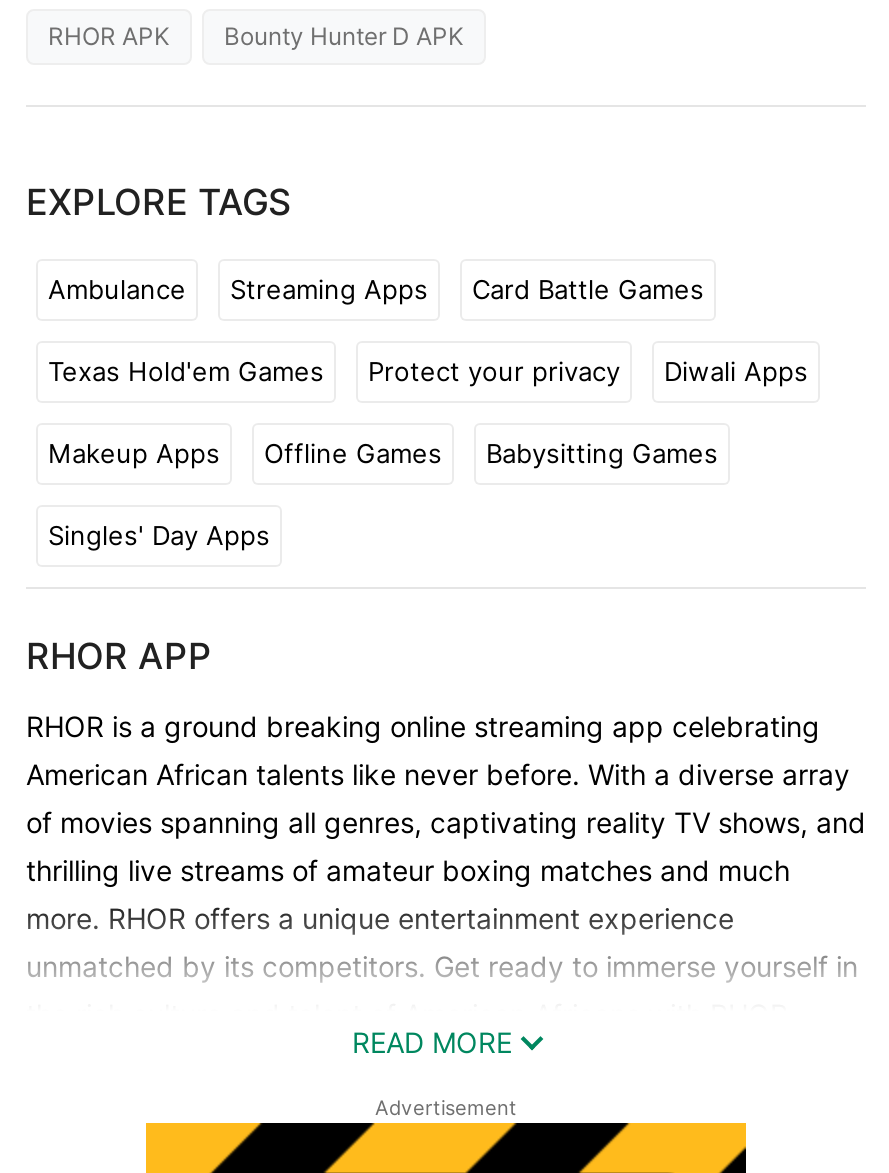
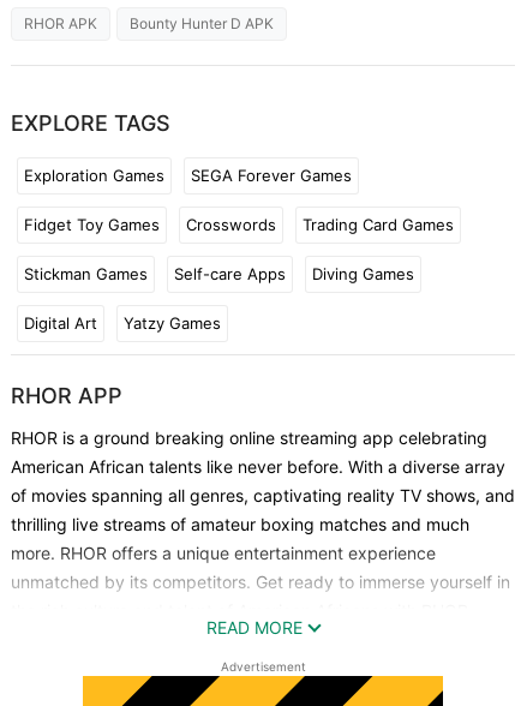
[48,272,704,304] Ambulance | Streaming Apps | Card Battle Games -> [24,165,352,184] Exploration Games | SEGA Forever Games
[48,354,808,386] Texas Hold'em Games | Protect your privacy | Diwali Apps -> [24,214,454,234] Fidget Toy Games | Crosswords | Trading Card Games
[48,436,718,468] Makeup Apps | Offline Games | Babysitting Games -> [24,264,414,283] Stickman Games | Self-care Apps | Diving Games
[48,518,270,550] Singles' Day Apps -> [24,313,221,332] Digital Art | Yatzy Games

